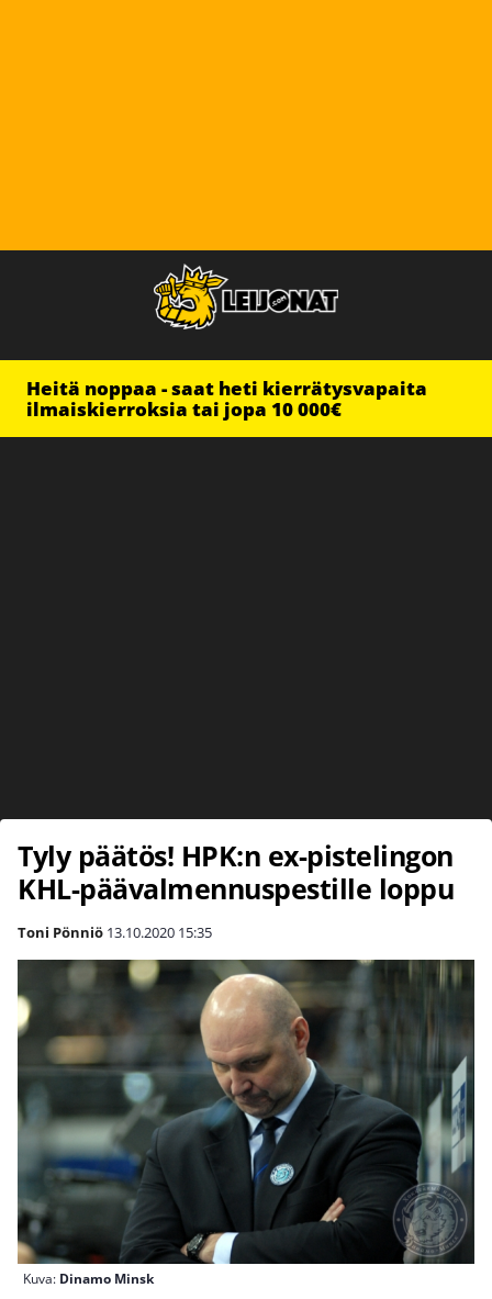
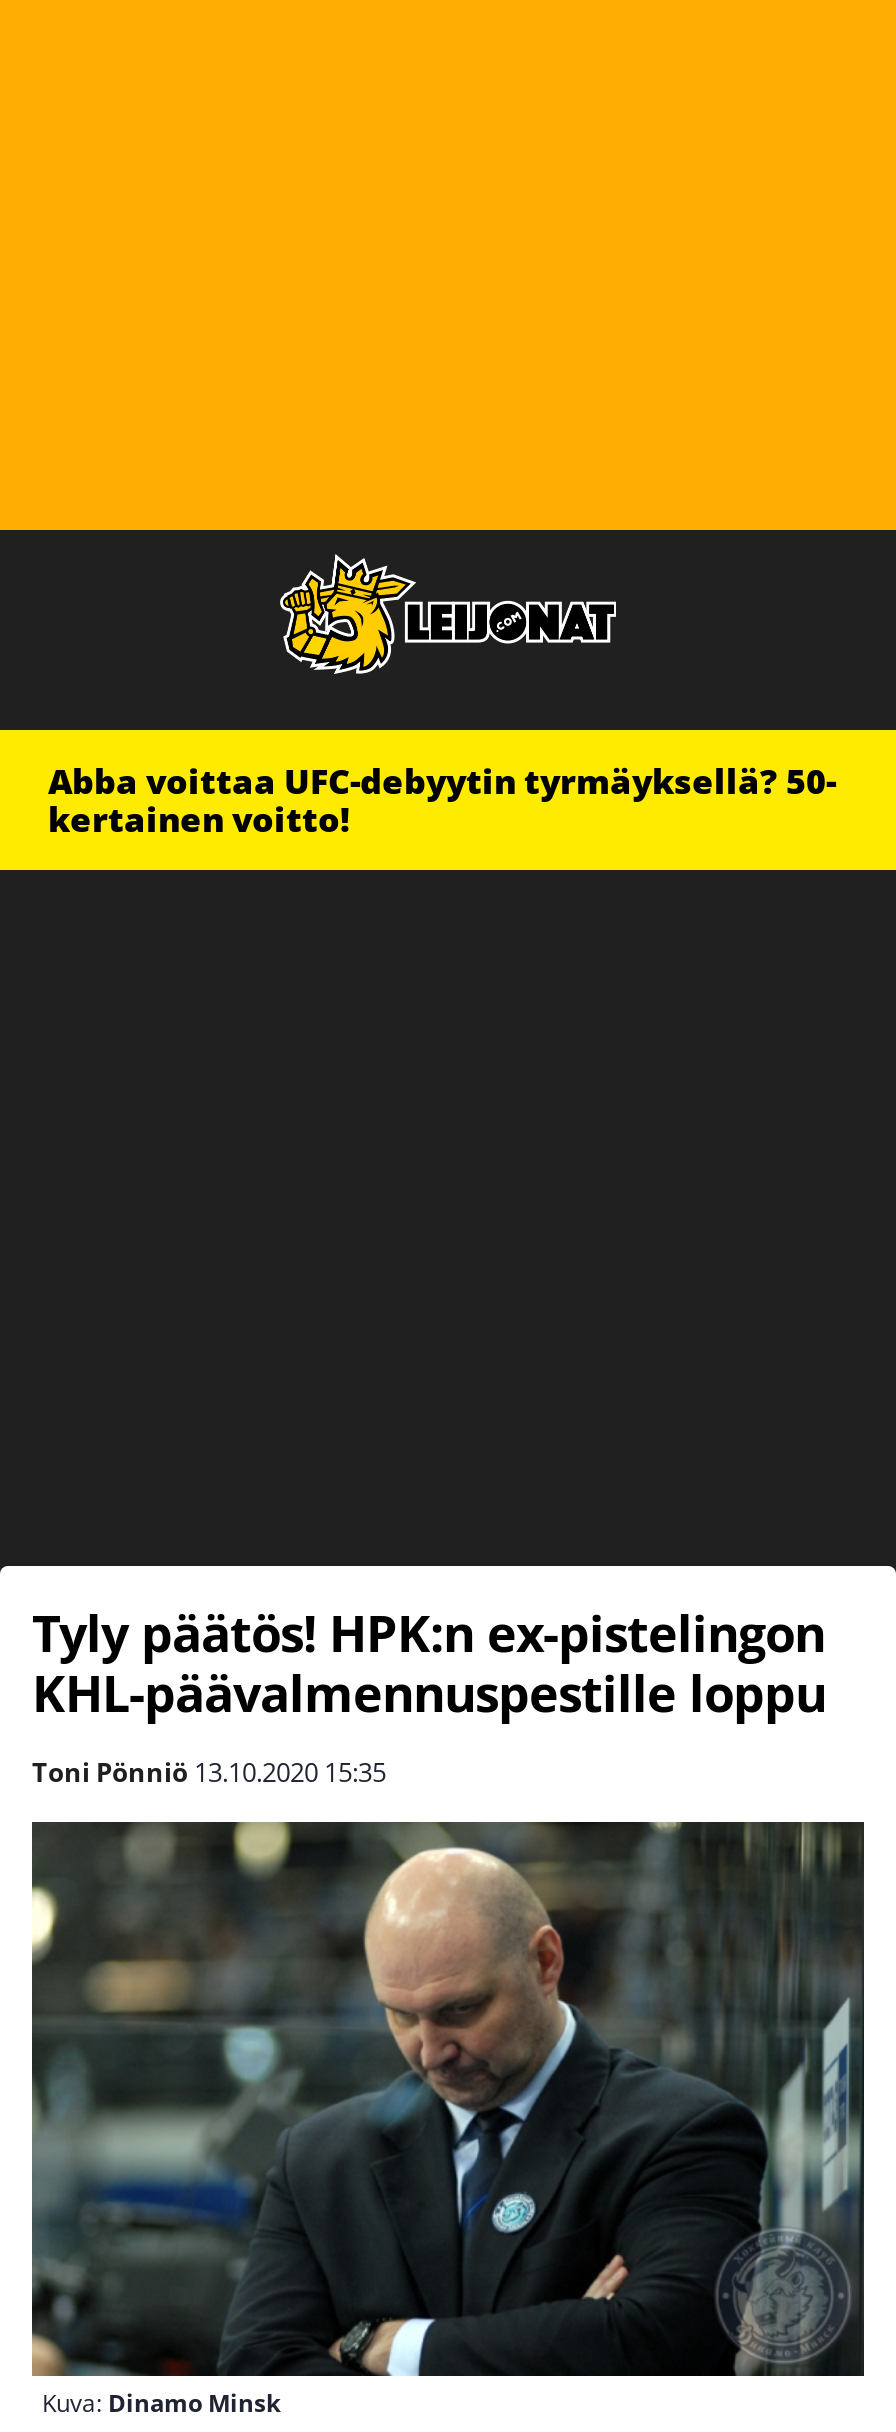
[26,376,427,422] Heitä noppaa - saat heti kierrätysvapaita | ilmaiskierroksia tai jopa 10 000€ -> [48,758,836,842] Abba voittaa UFC-debyytin tyrmäyksellä? 50- | kertainen voitto!

